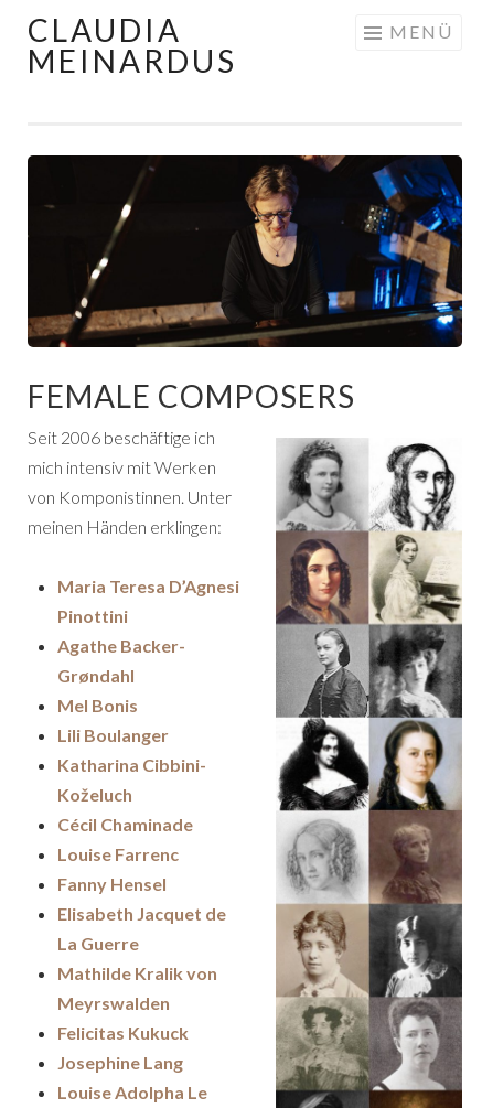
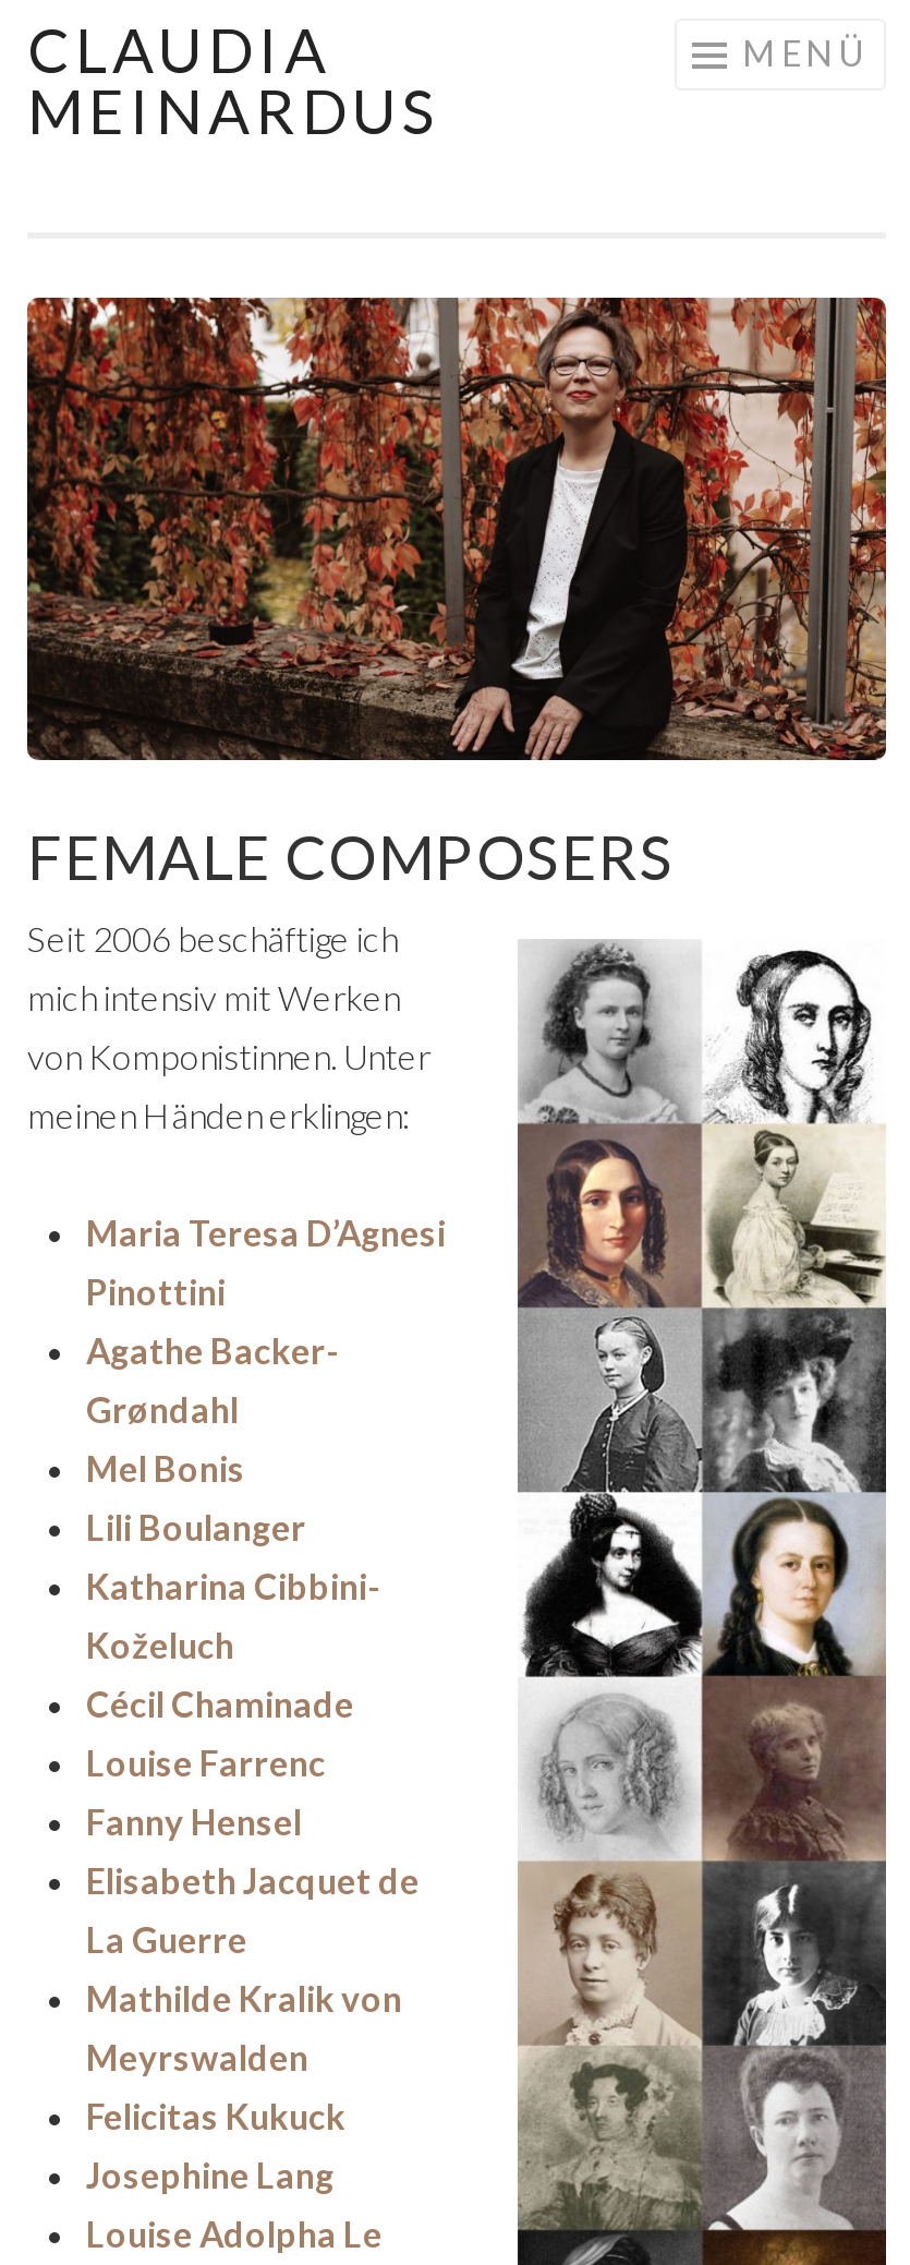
[28,154,463,348] [image] -> [25,296,888,762] [image]

